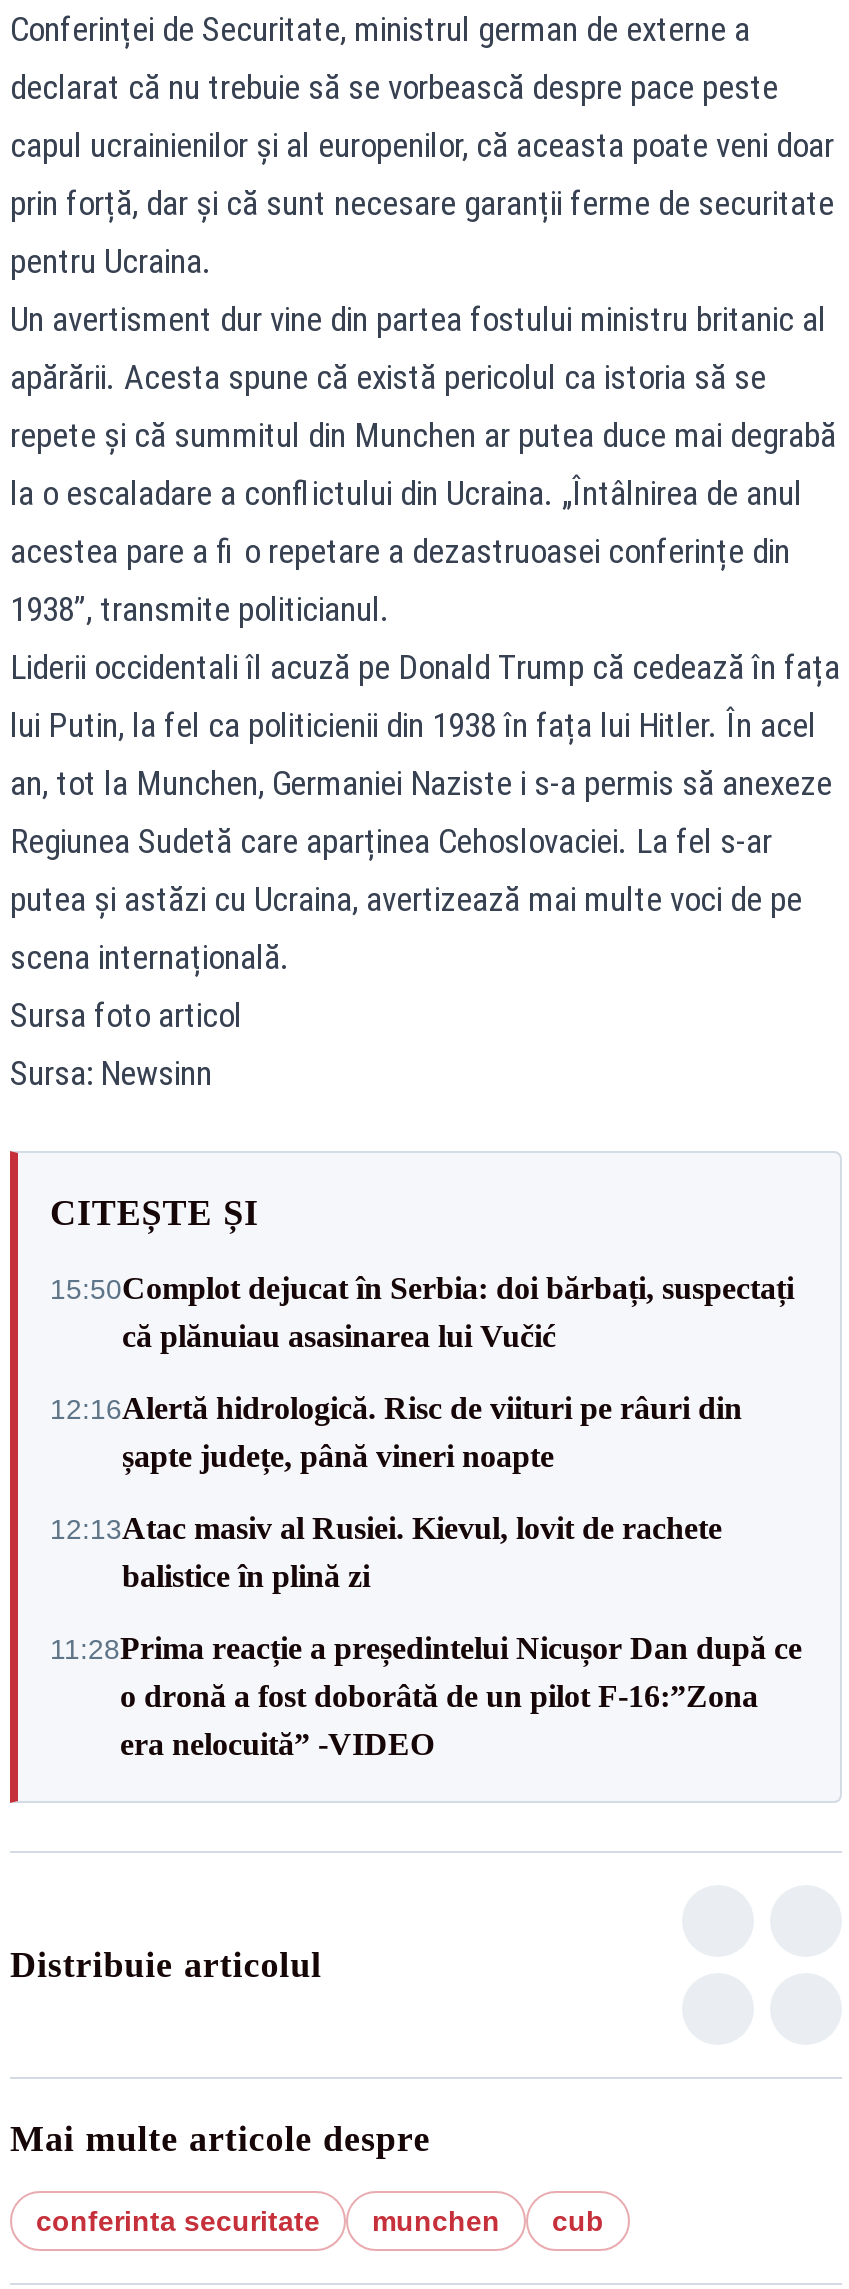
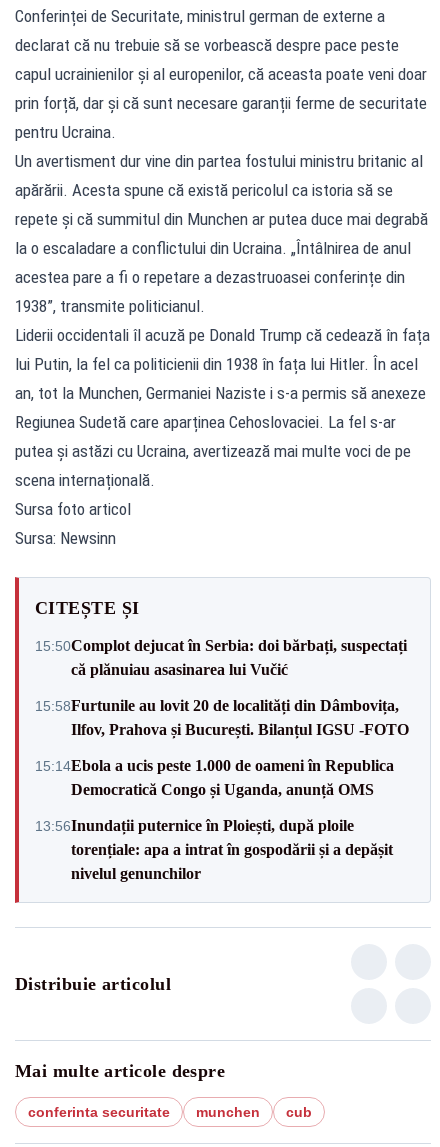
[50,1391,742,1473] 12:16Alertă hidrologică. Risc de viituri pe râuri din | șapte județe, până vineri noapte -> [35,696,409,737] 15:58Furtunile au lovit 20 de localități din Dâmbovița, | Ilfov, Prahova și București. Bilanțul IGSU -FOTO
[50,1511,722,1593] 12:13Atac masiv al Rusiei. Kievul, lovit de rachete | balistice în plină zi -> [35,756,394,797] 15:14Ebola a ucis peste 1.000 de oameni în Republica | Democratică Congo și Uganda, anunță OMS
[50,1631,802,1761] 11:28Prima reacție a președintelui Nicușor Dan după ce | o dronă a fost doborâtă de un pilot F-16:”Zona | era nelocuită” -VIDEO -> [35,816,393,881] 13:56Inundații puternice în Ploiești, după ploile | torențiale: apa a intrat în gospodării și a depășit | nivelul genunchilor

